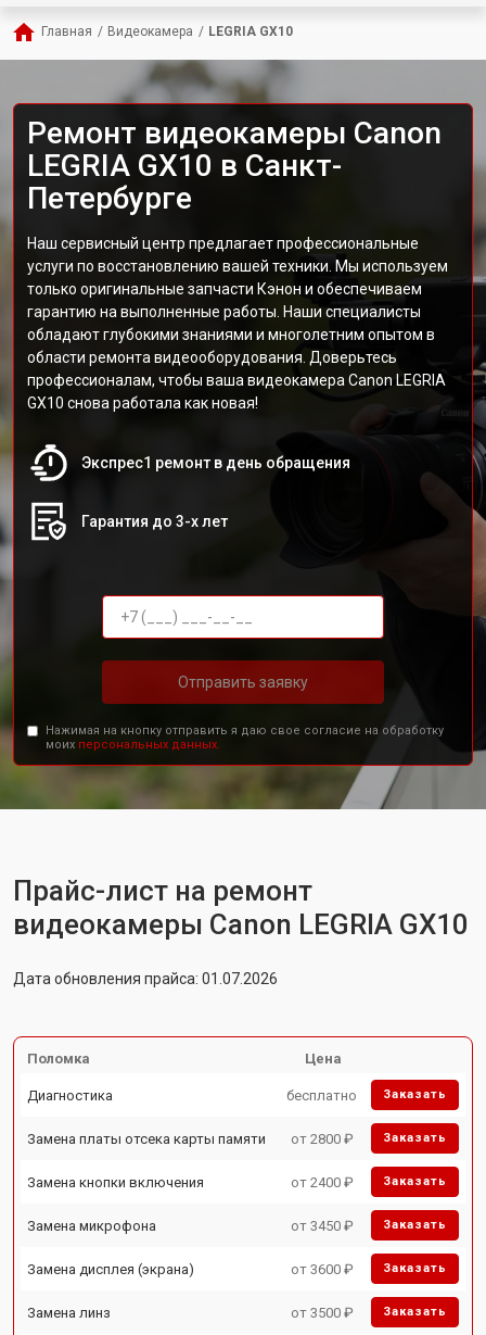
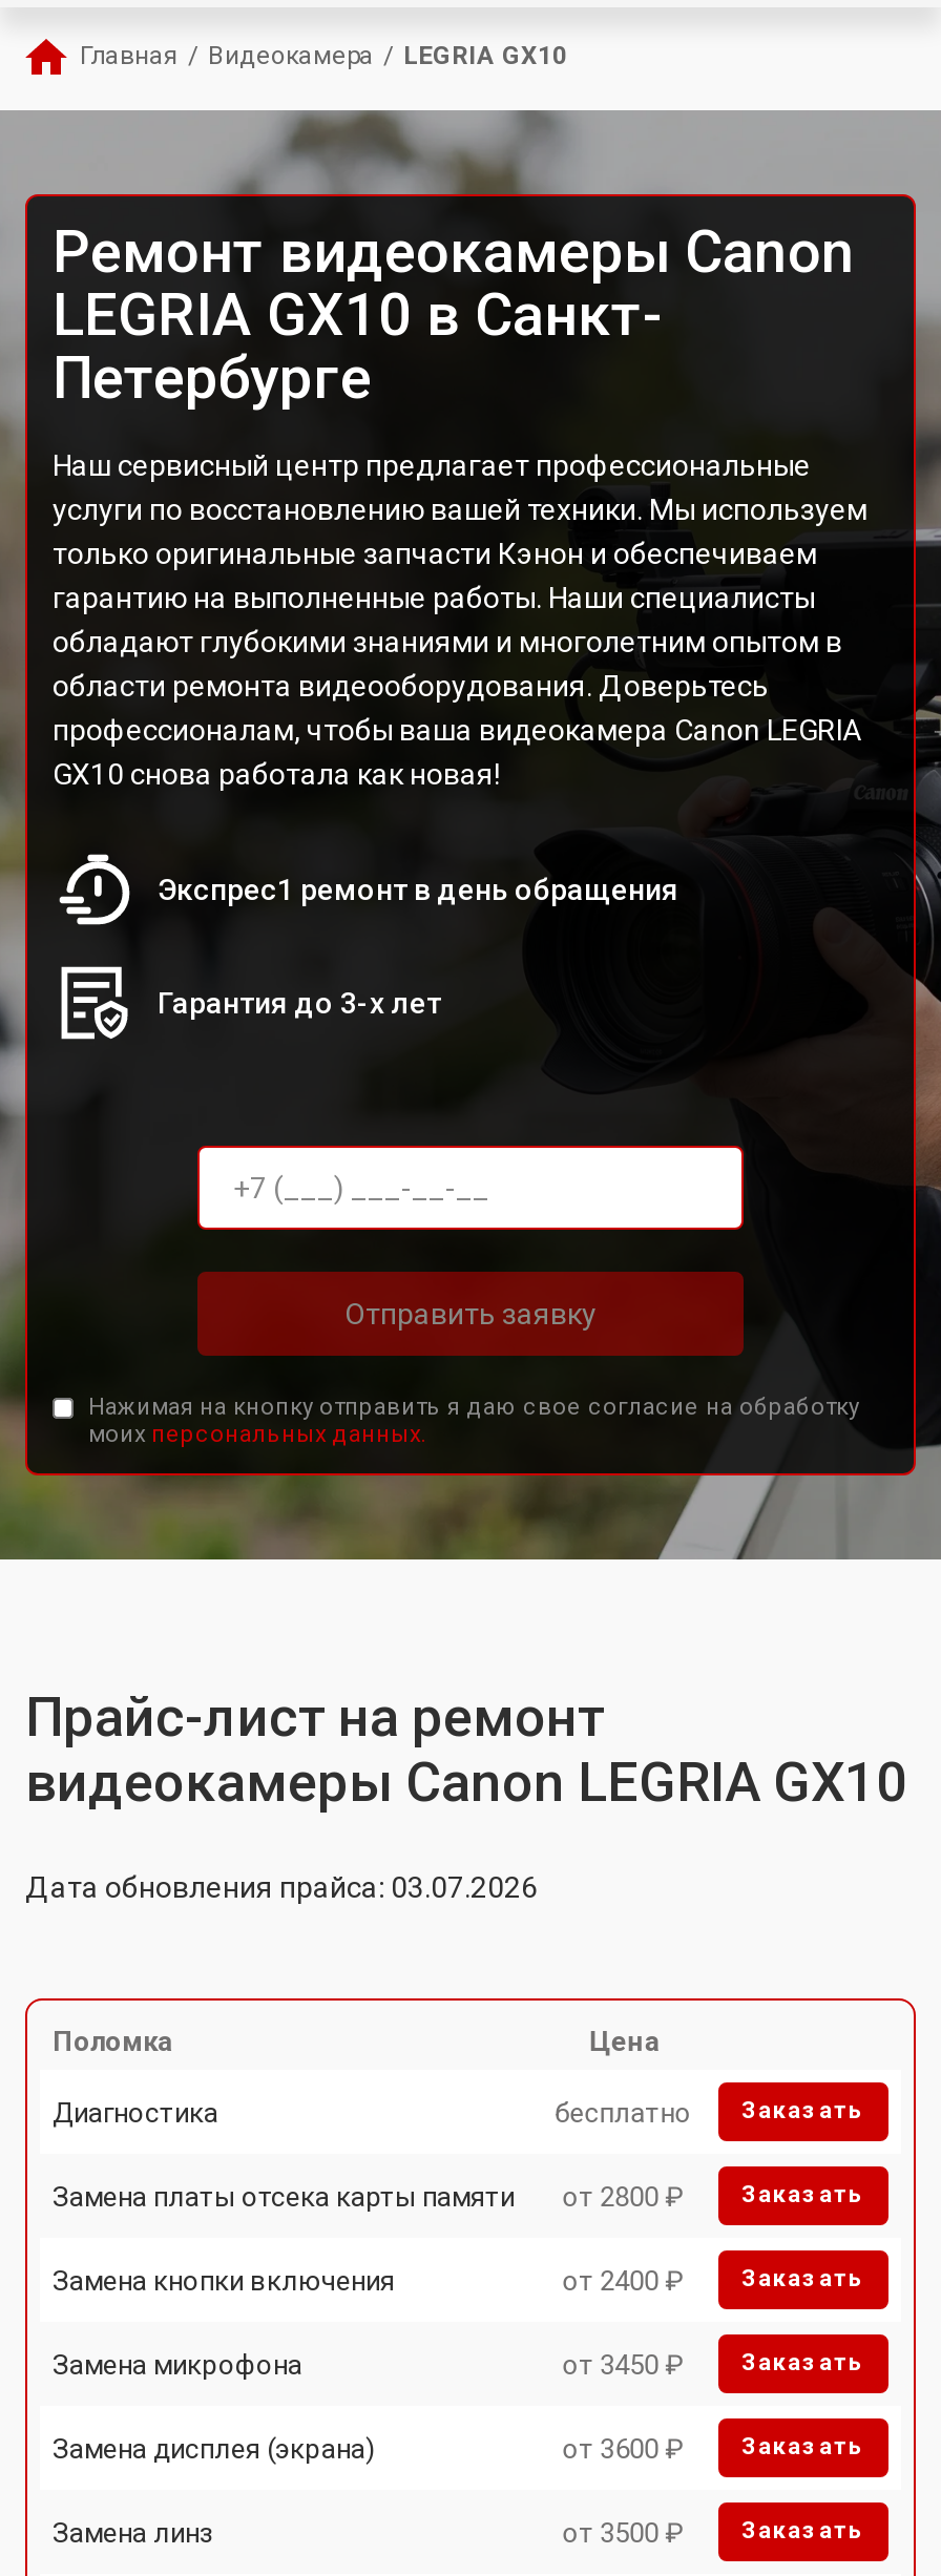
[13,970,278,987] Дата обновления прайса: 01.07.2026 -> [25,1870,538,1904] Дата обновления прайса: 03.07.2026

